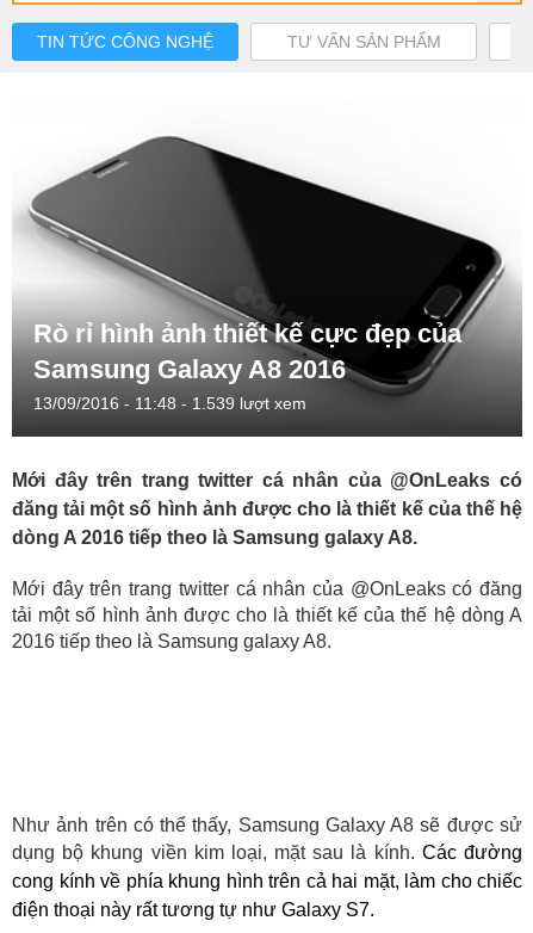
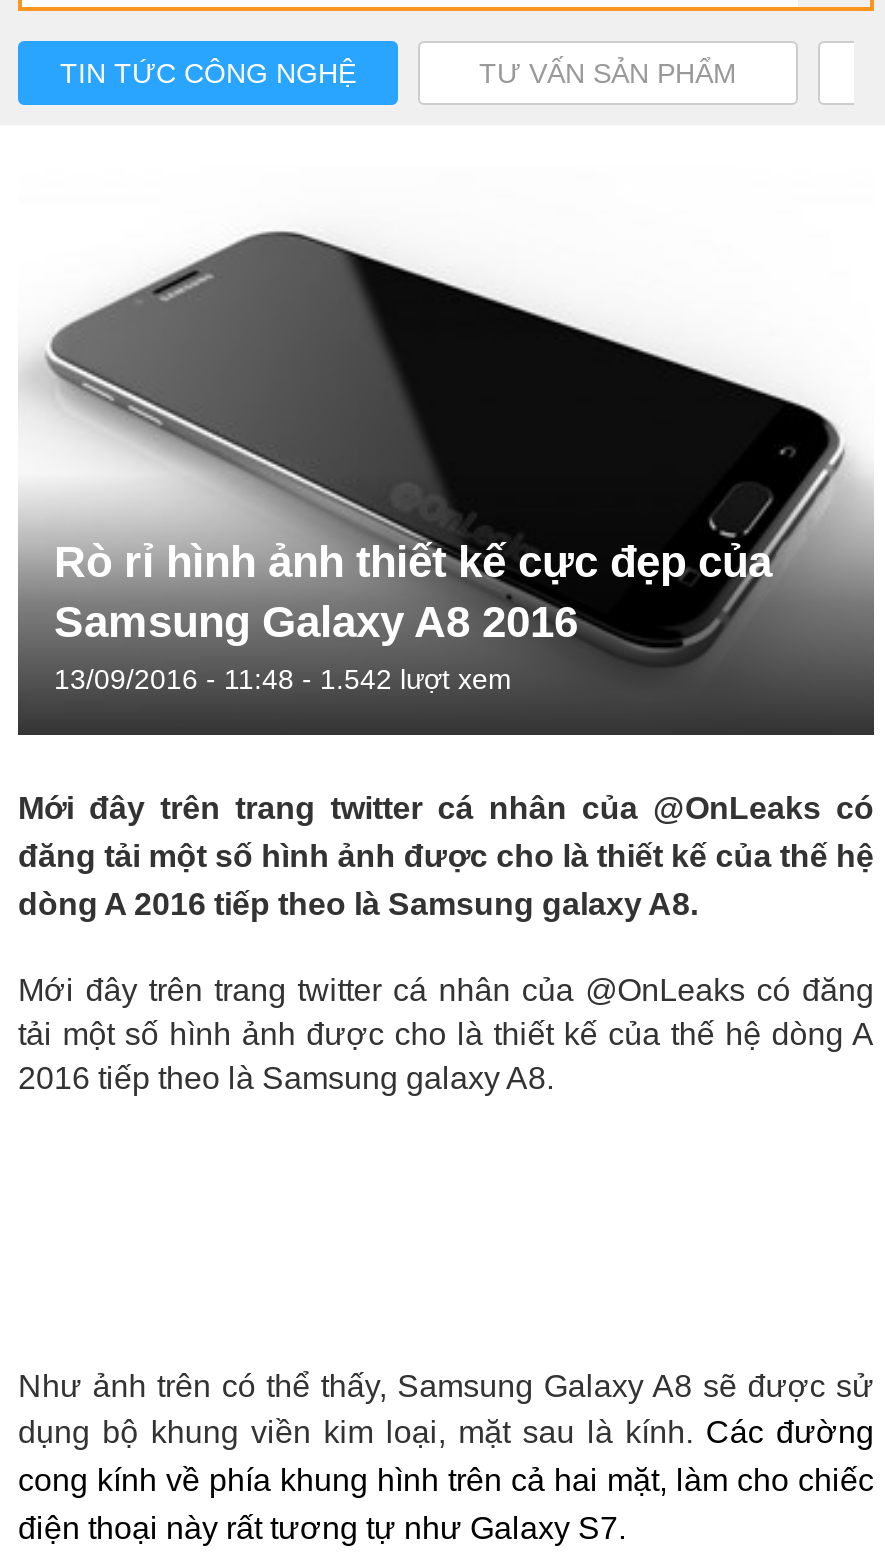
[33,394,306,413] 13/09/2016 - 11:48 - 1.539 lượt xem -> [54,664,512,696] 13/09/2016 - 11:48 - 1.542 lượt xem

